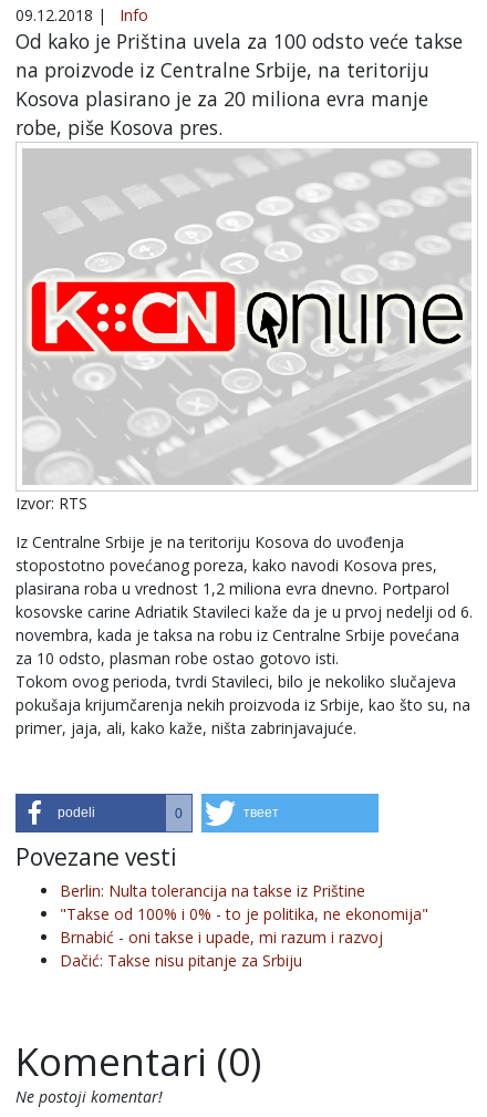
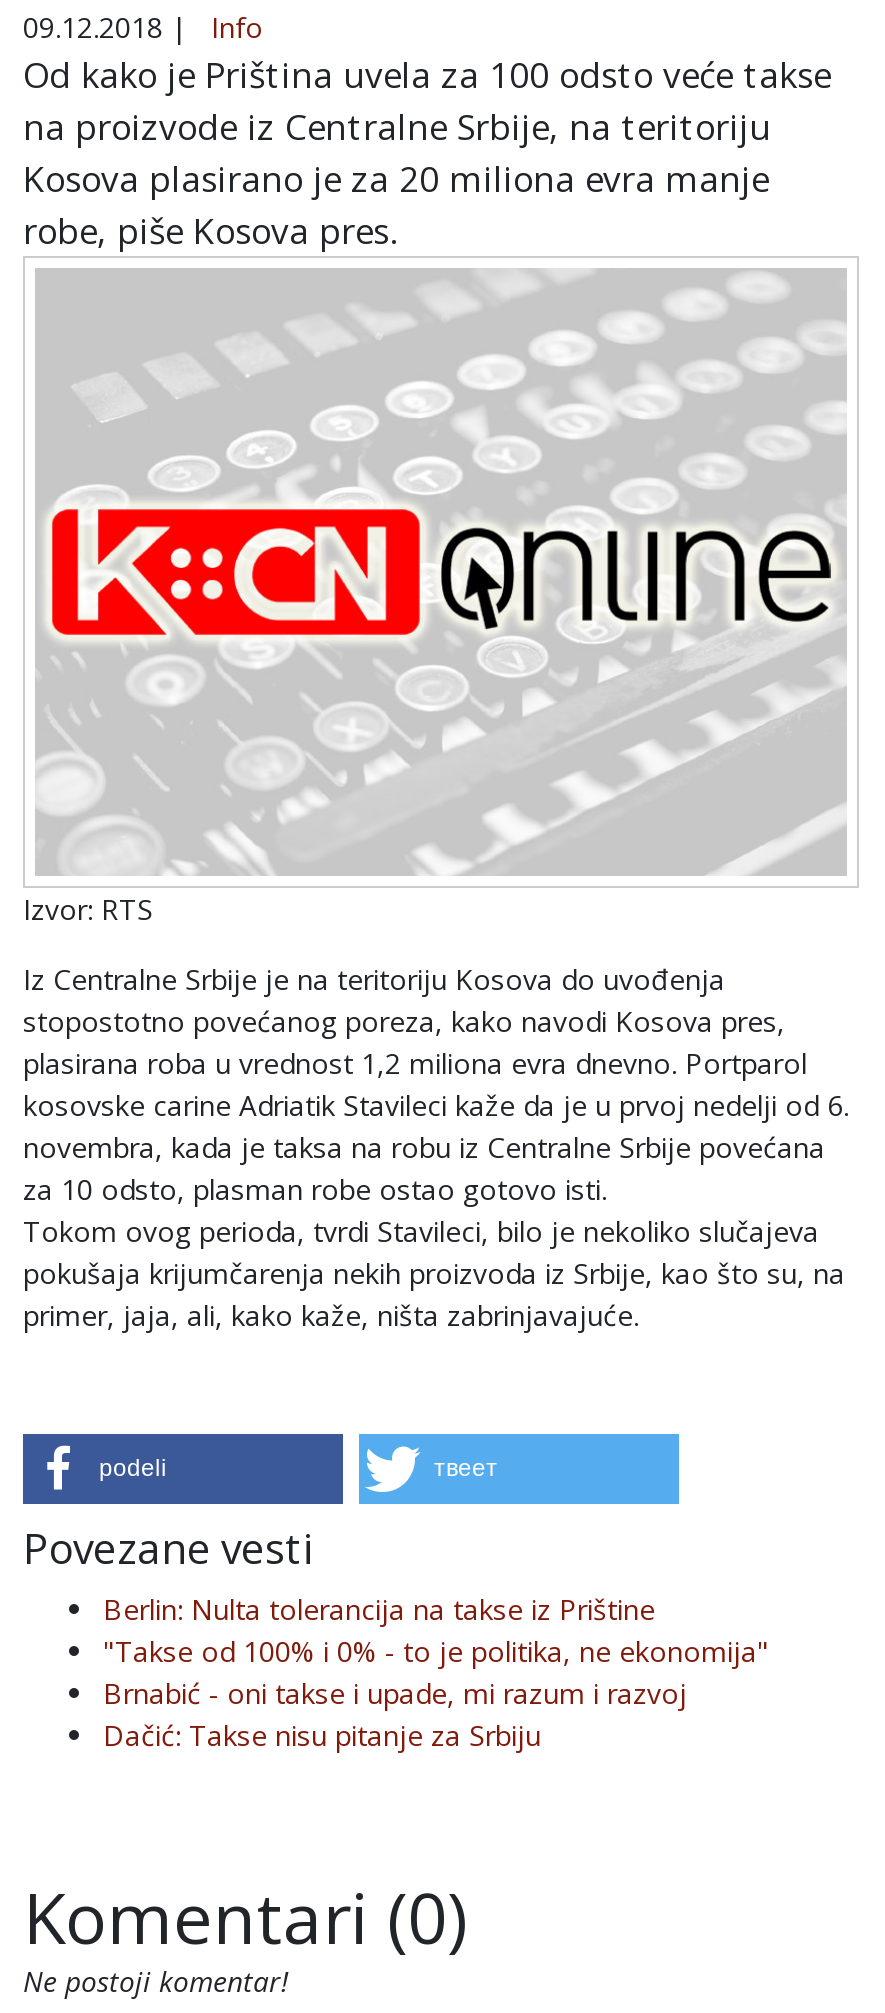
[175,806,183,821] 0 -> none

